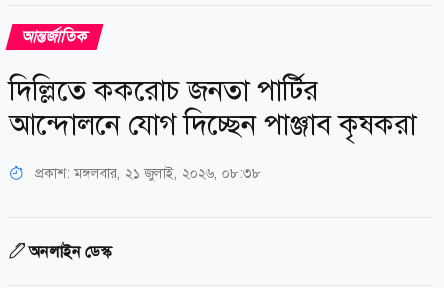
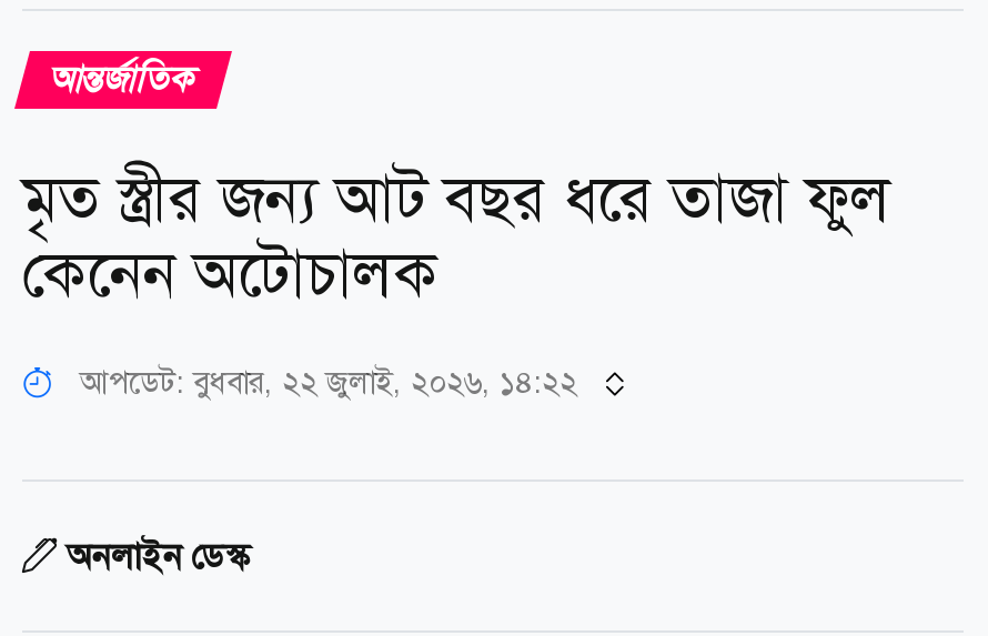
[9,72,416,143] দিল্লিতে ককরোচ জনতা পার্টির | আন্দোলনে যোগ দিচ্ছেন পাঞ্জাব কৃষকরা -> [22,158,890,315] মৃত স্ত্রীর জন্য আট বছর ধরে তাজা ফুল | কেনেন অটোচালক
[31,164,261,182] প্রকাশ: মঙ্গলবার, ২১ জুলাই, ২০২৬, ০৮:৩৮ -> [80,362,577,402] আপডেট: বুধবার, ২২ জুলাই, ২০২৬, ১৪:২২

